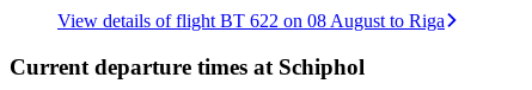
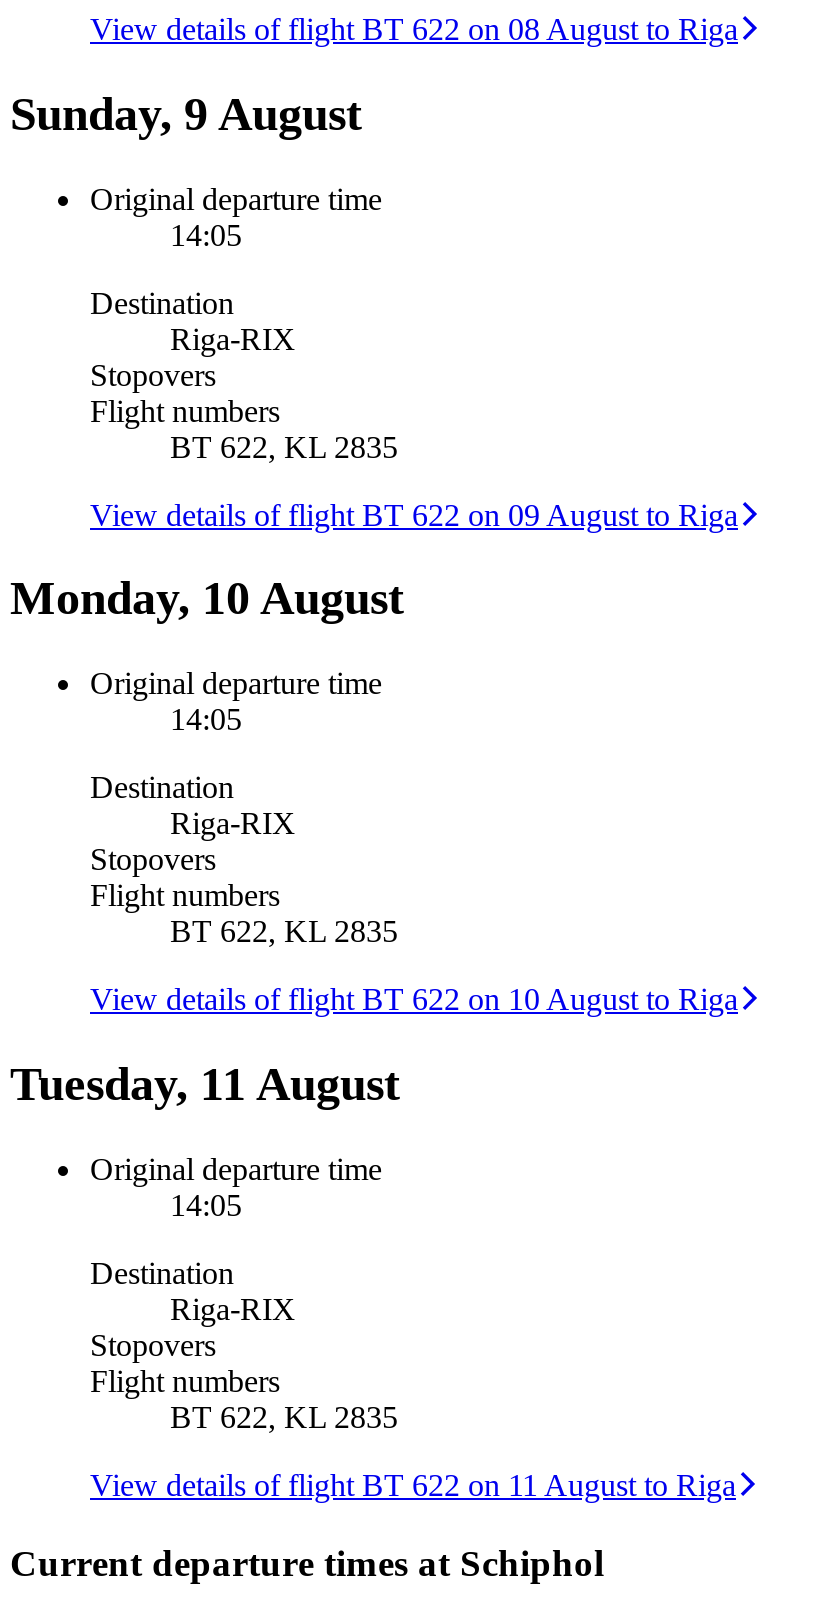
none -> [10,87,738,1502] Sunday, 9 August | Original departure time | 14:05 | Destination | Riga-RIX | Stopovers | Flight numbers | BT 622, KL 2835 | View details of flight BT 622 on 09 August to Riga | Monday, 10 August | Original departure time | 14:05 | Destination | Riga-RIX | Stopovers | Flight numbers | BT 622, KL 2835 | View details of flight BT 622 on 10 August to Riga | Tuesday, 11 August | Original departure time | 14:05 | Destination | Riga-RIX | Stopovers | Flight numbers | BT 622, KL 2835 | View details of flight BT 622 on 11 August to Riga

